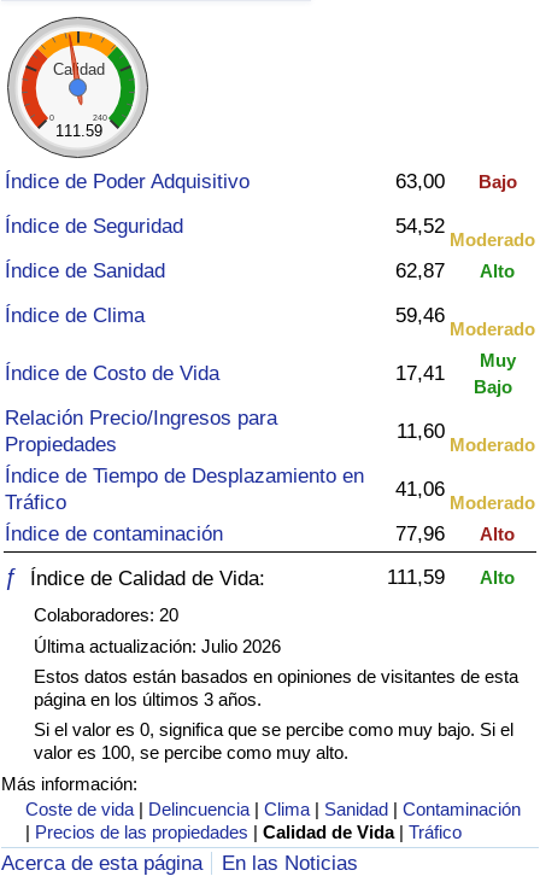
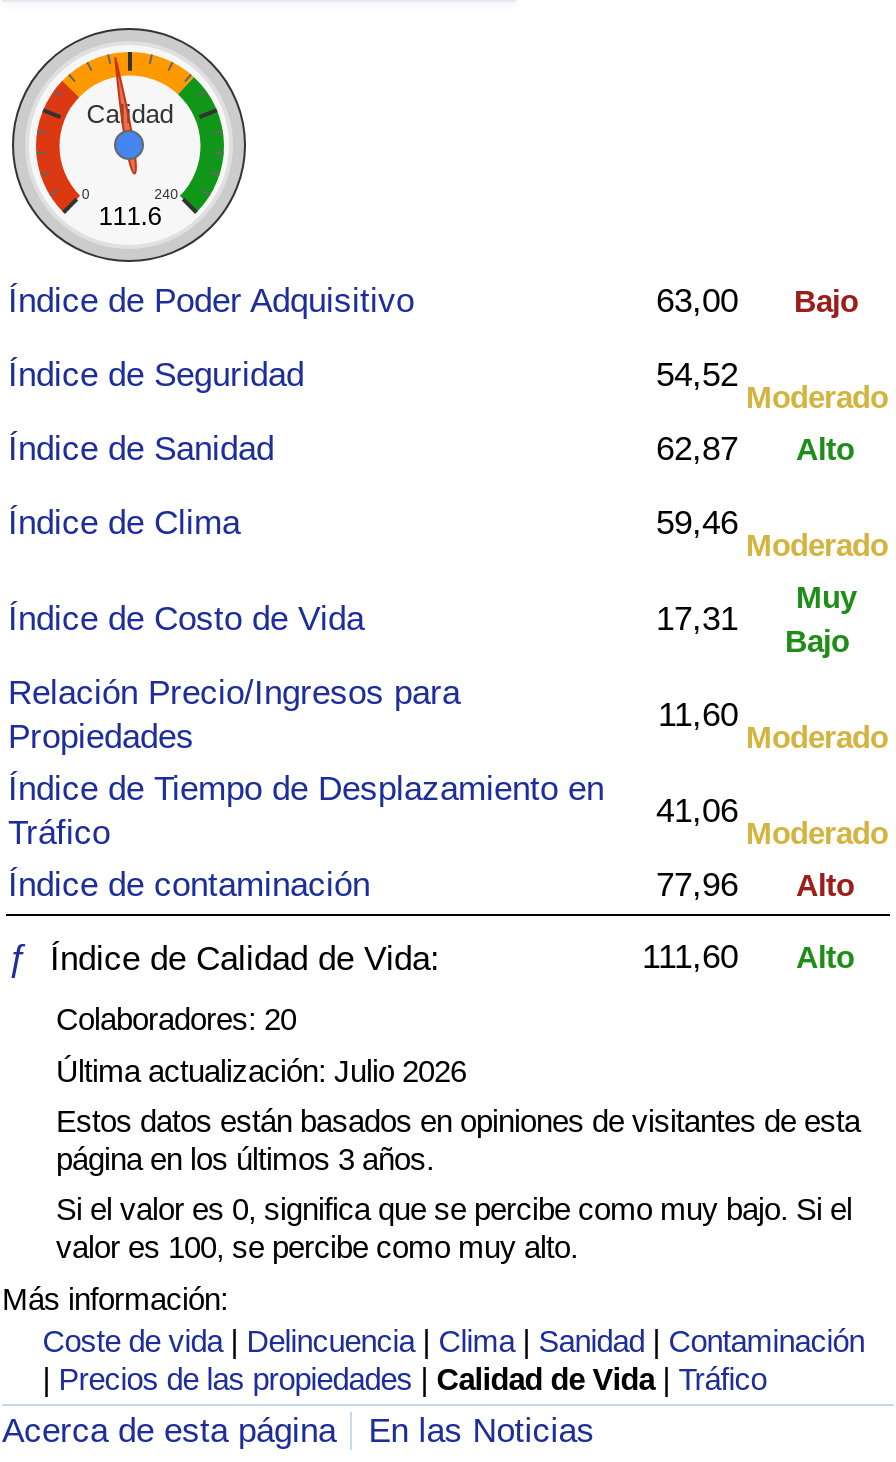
[55,122,102,140] 111.59 -> [98,202,162,232] 111.6
[395,362,445,385] 17,41 -> [656,601,738,639] 17,31
[387,566,515,589] 111,59 Alto -> [642,939,854,977] 111,60 Alto

